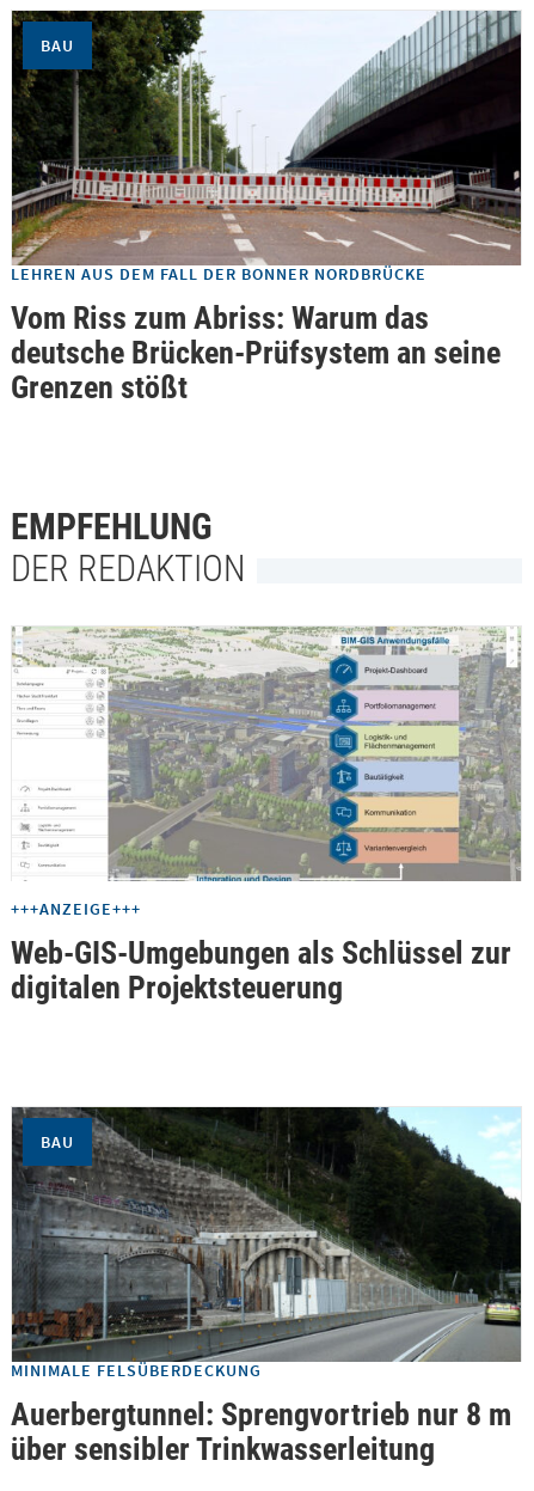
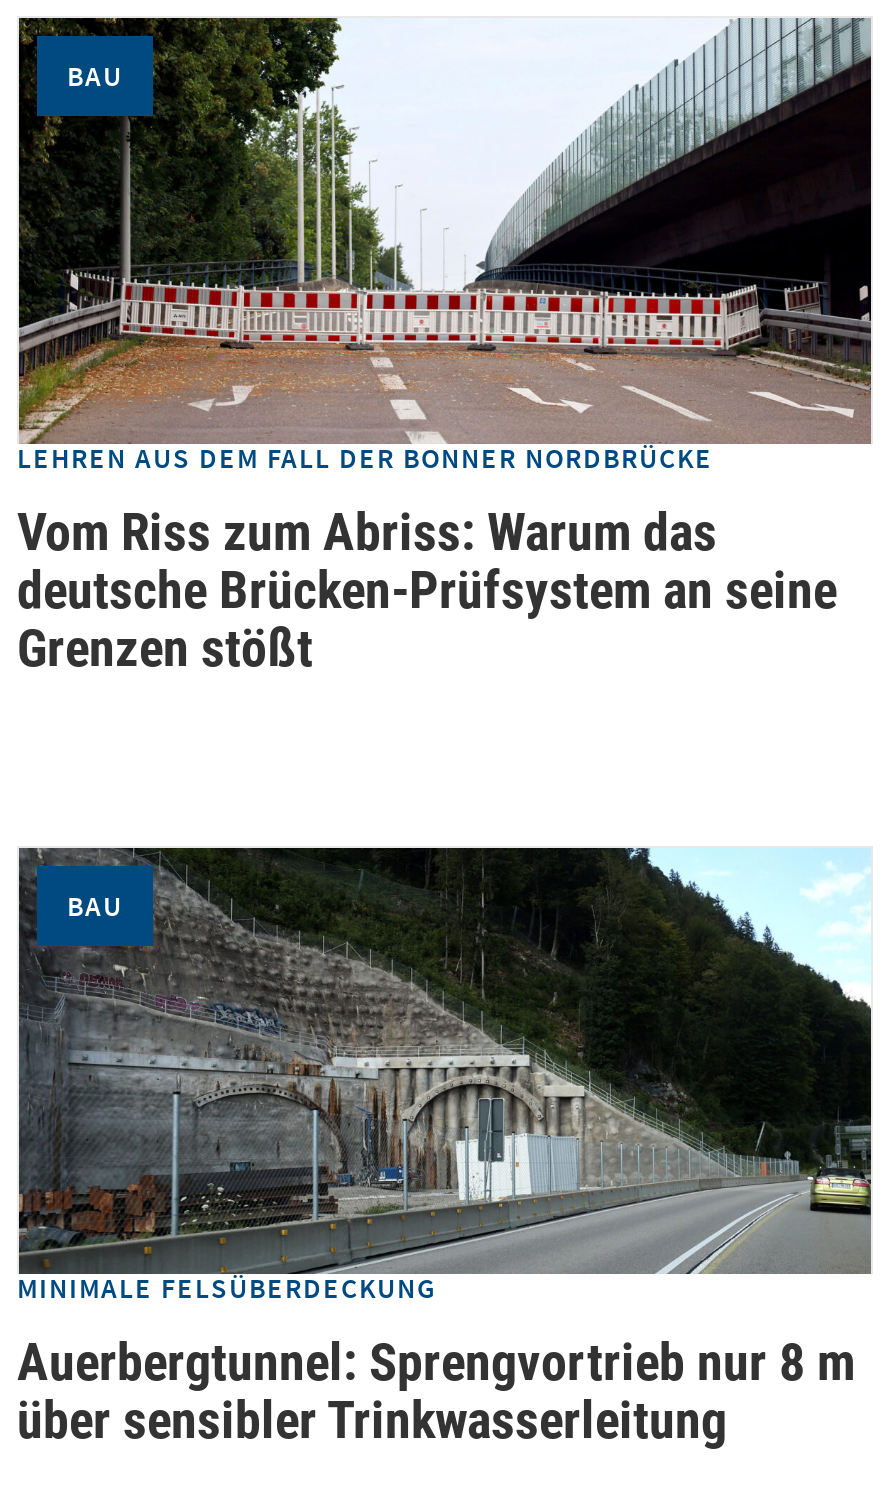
[11,506,245,589] EMPFEHLUNG | DER REDAKTION -> none
[11,611,522,1006] [image] | +++ANZEIGE+++ | Web-GIS-Umgebungen als Schlüssel zur | digitalen Projektsteuerung -> none

